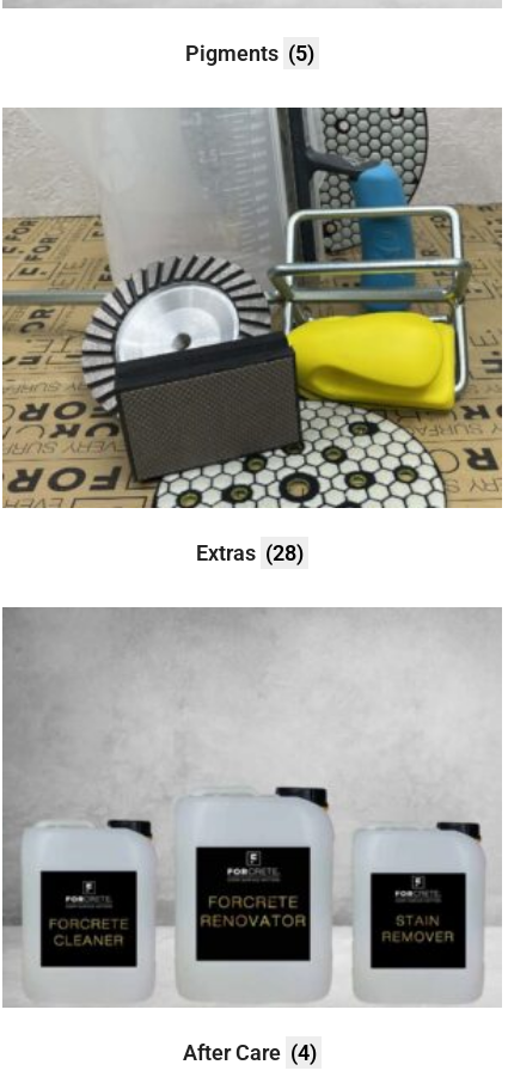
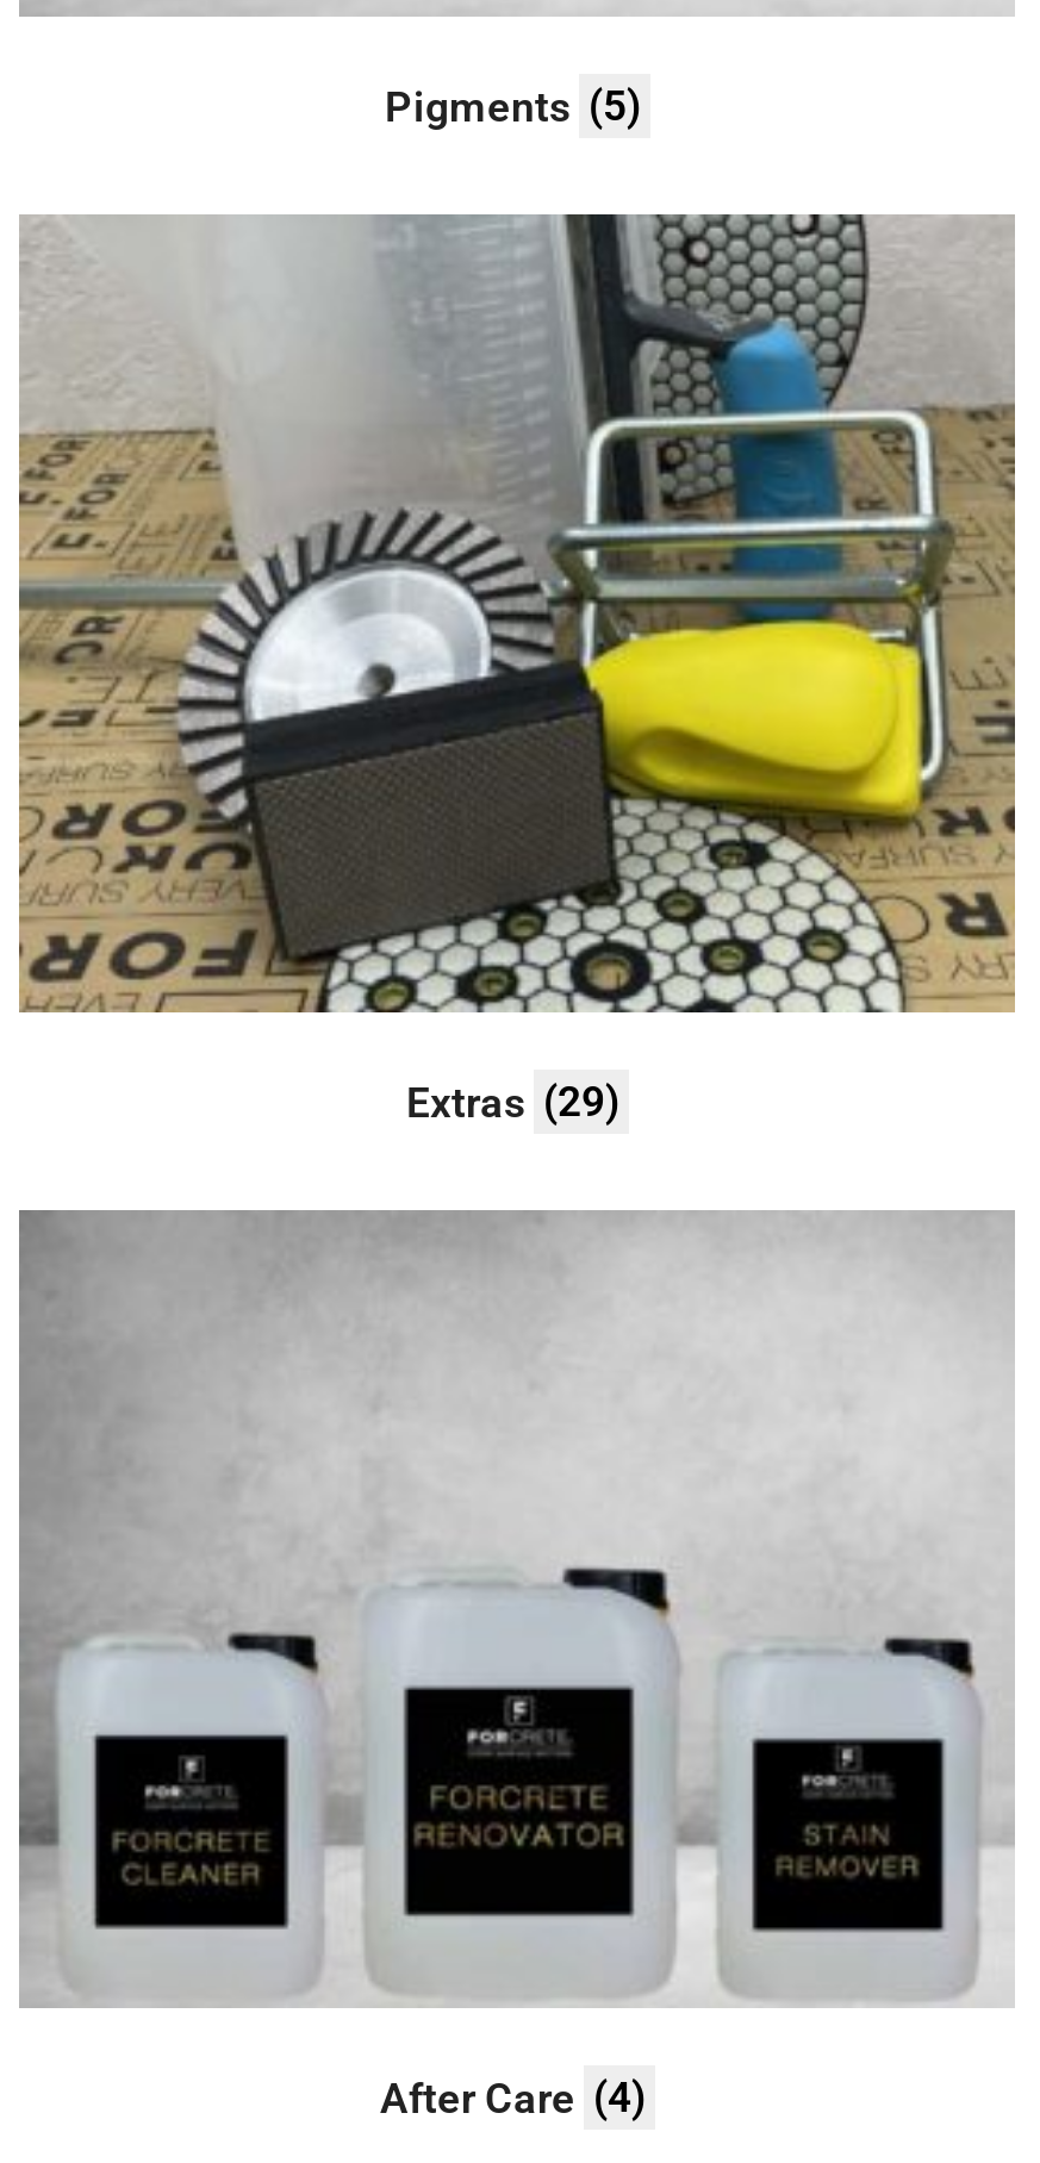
[197,541,304,565] Extras (28) -> [406,1079,619,1126] Extras (29)

